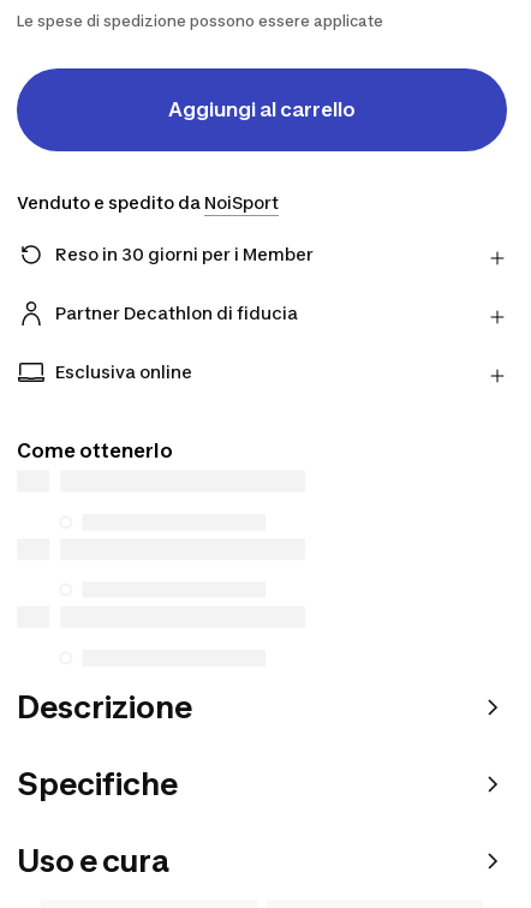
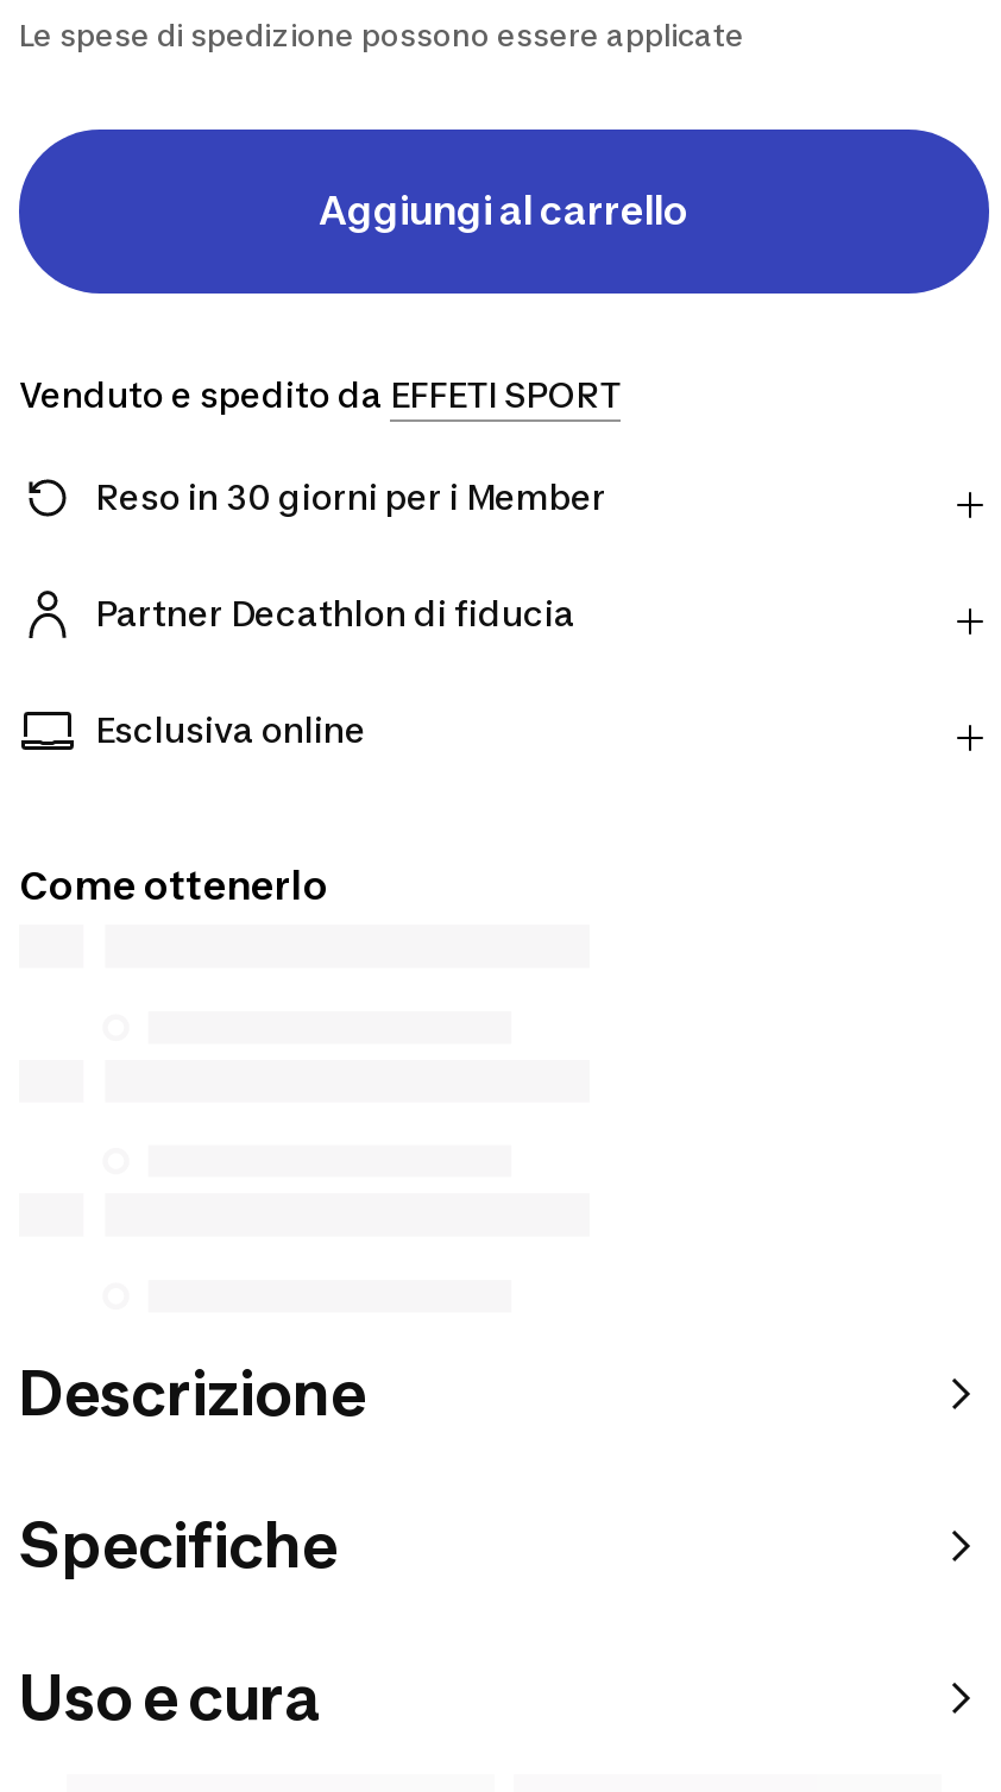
[17,192,279,213] Venduto e spedito da NoiSport -> [19,374,621,415] Venduto e spedito da EFFETI SPORT

